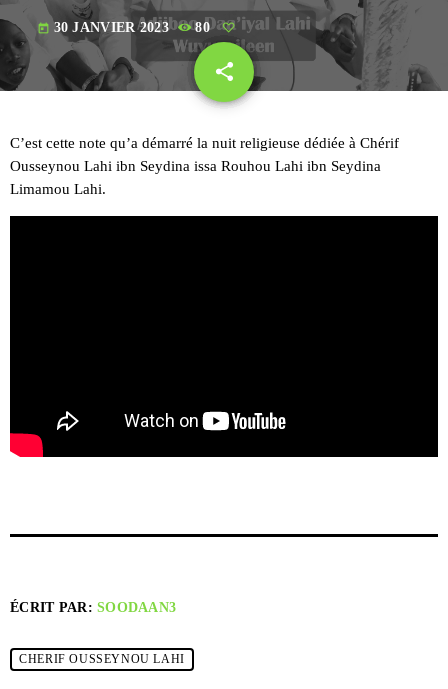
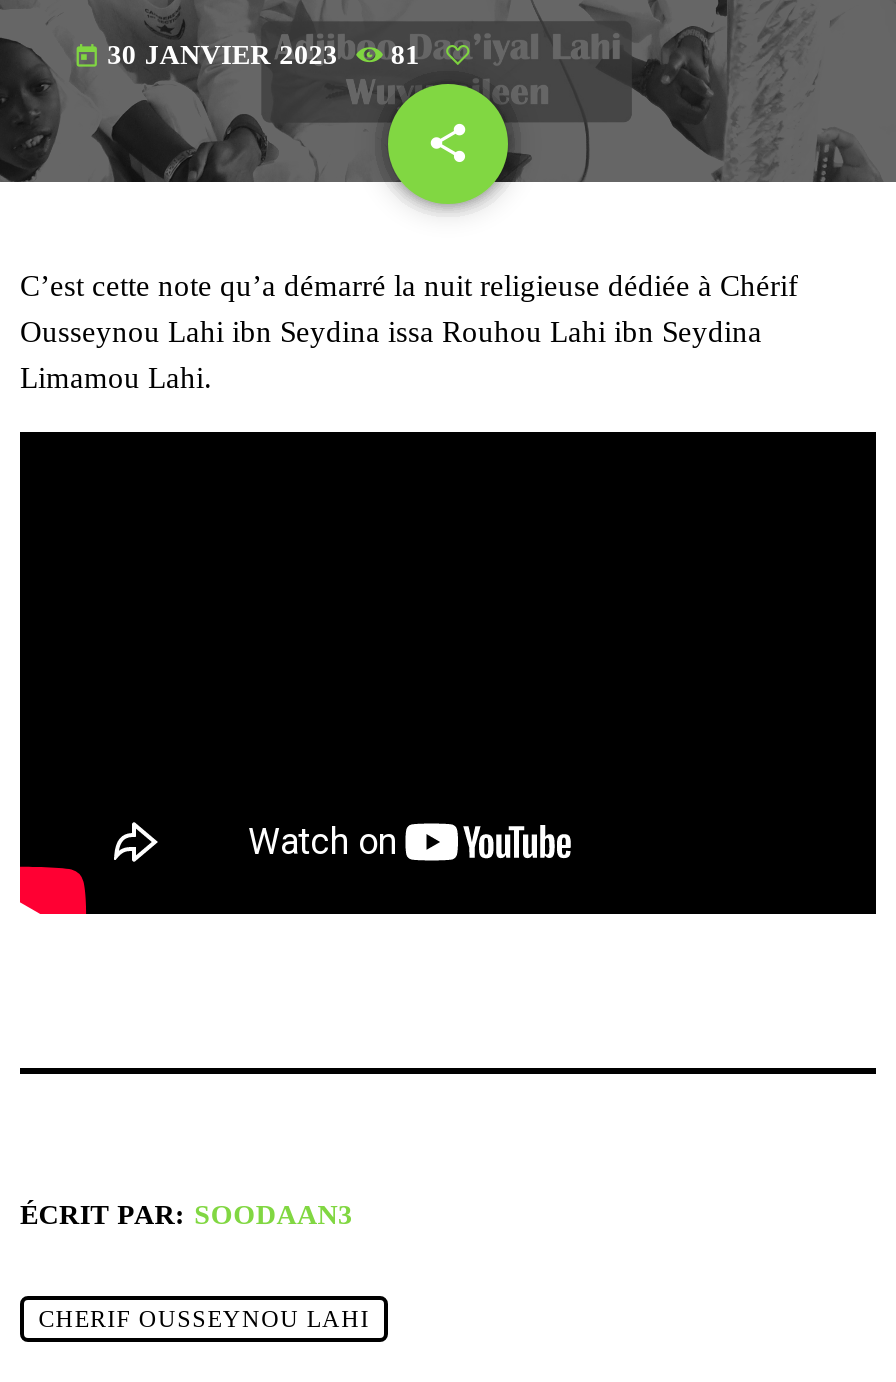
[195,20,214,35] 80 -> [391,40,428,70] 81

